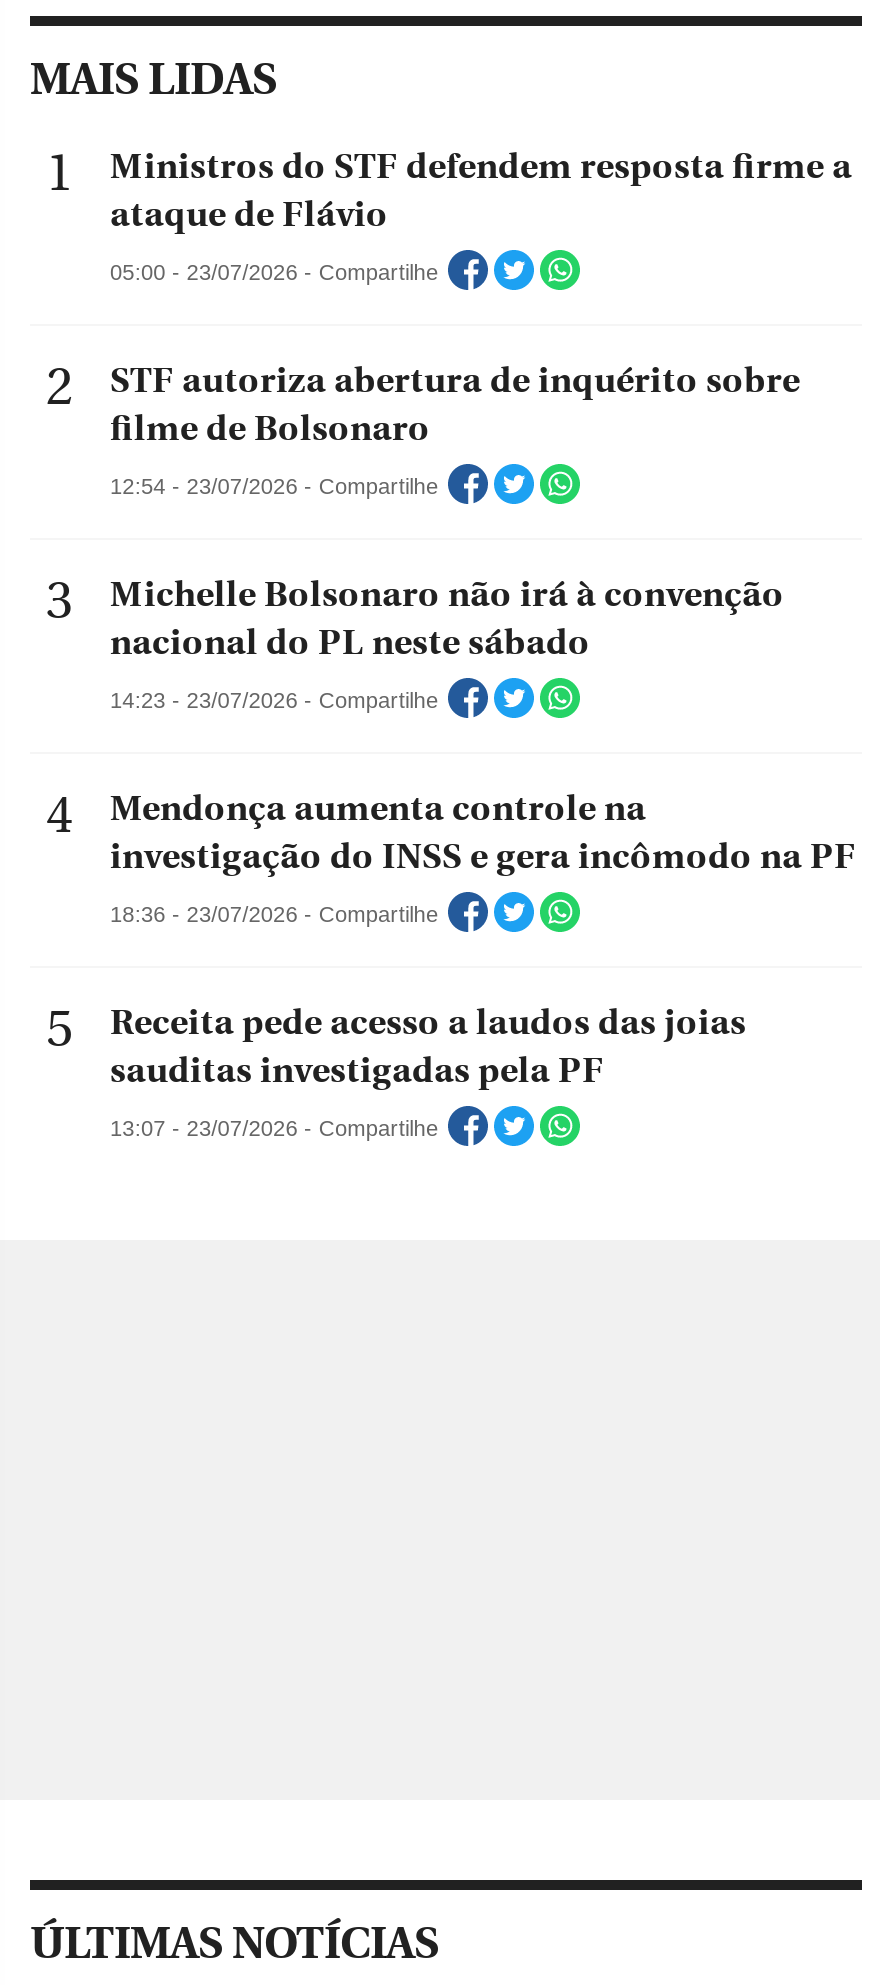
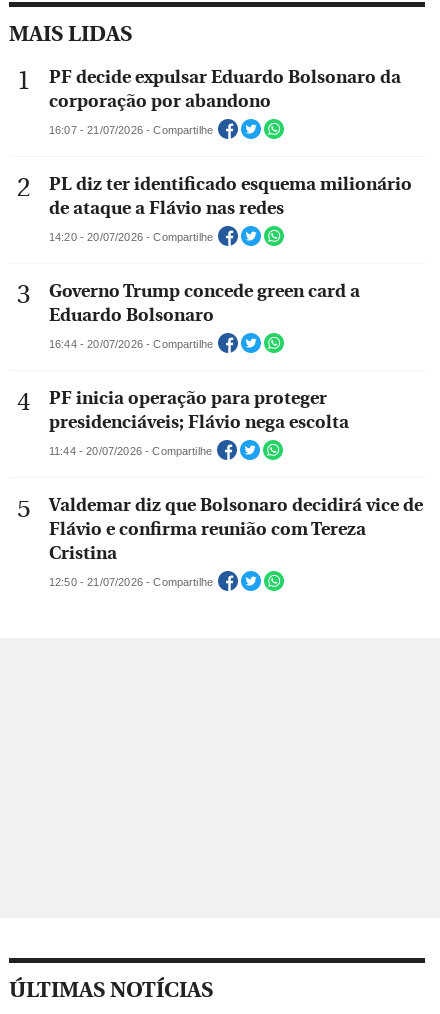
[110,146,852,236] Ministros do STF defendem resposta firme a | ataque de Flávio -> [49,67,401,112] PF decide expulsar Eduardo Bolsonaro da | corporação por abandono
[110,259,438,283] 05:00 - 23/07/2026 - Compartilhe -> [49,124,213,136] 16:07 - 21/07/2026 - Compartilhe
[110,360,800,450] STF autoriza abertura de inquérito sobre | filme de Bolsonaro -> [49,174,412,219] PL diz ter identificado esquema milionário | de ataque a Flávio nas redes
[110,473,438,497] 12:54 - 23/07/2026 - Compartilhe -> [49,231,213,243] 14:20 - 20/07/2026 - Compartilhe
[110,574,784,664] Michelle Bolsonaro não irá à convenção | nacional do PL neste sábado -> [49,281,360,326] Governo Trump concede green card a | Eduardo Bolsonaro
[110,687,438,711] 14:23 - 23/07/2026 - Compartilhe -> [49,338,213,350] 16:44 - 20/07/2026 - Compartilhe
[110,788,856,878] Mendonça aumenta controle na | investigação do INSS e gera incômodo na PF -> [49,388,349,433] PF inicia operação para proteger | presidenciáveis; Flávio nega escolta
[110,901,438,925] 18:36 - 23/07/2026 - Compartilhe -> [49,445,212,457] 11:44 - 20/07/2026 - Compartilhe
[110,1002,746,1092] Receita pede acesso a laudos das joias | sauditas investigadas pela PF -> [49,495,423,564] Valdemar diz que Bolsonaro decidirá vice de | Flávio e confirma reunião com Tereza | Cristina
[110,1115,438,1139] 13:07 - 23/07/2026 - Compartilhe -> [49,576,213,588] 12:50 - 21/07/2026 - Compartilhe

